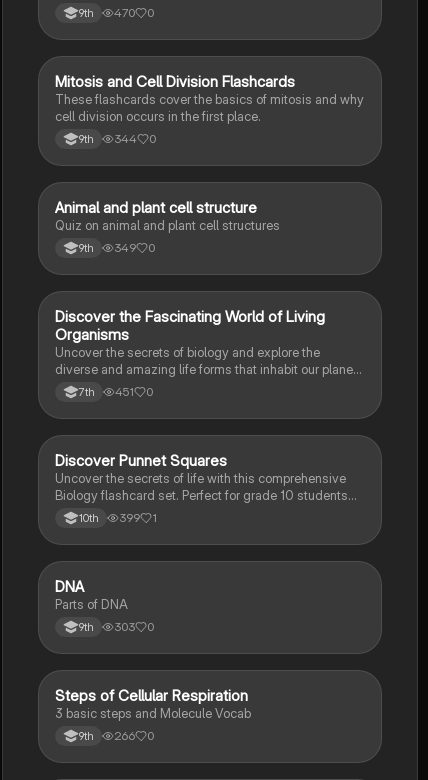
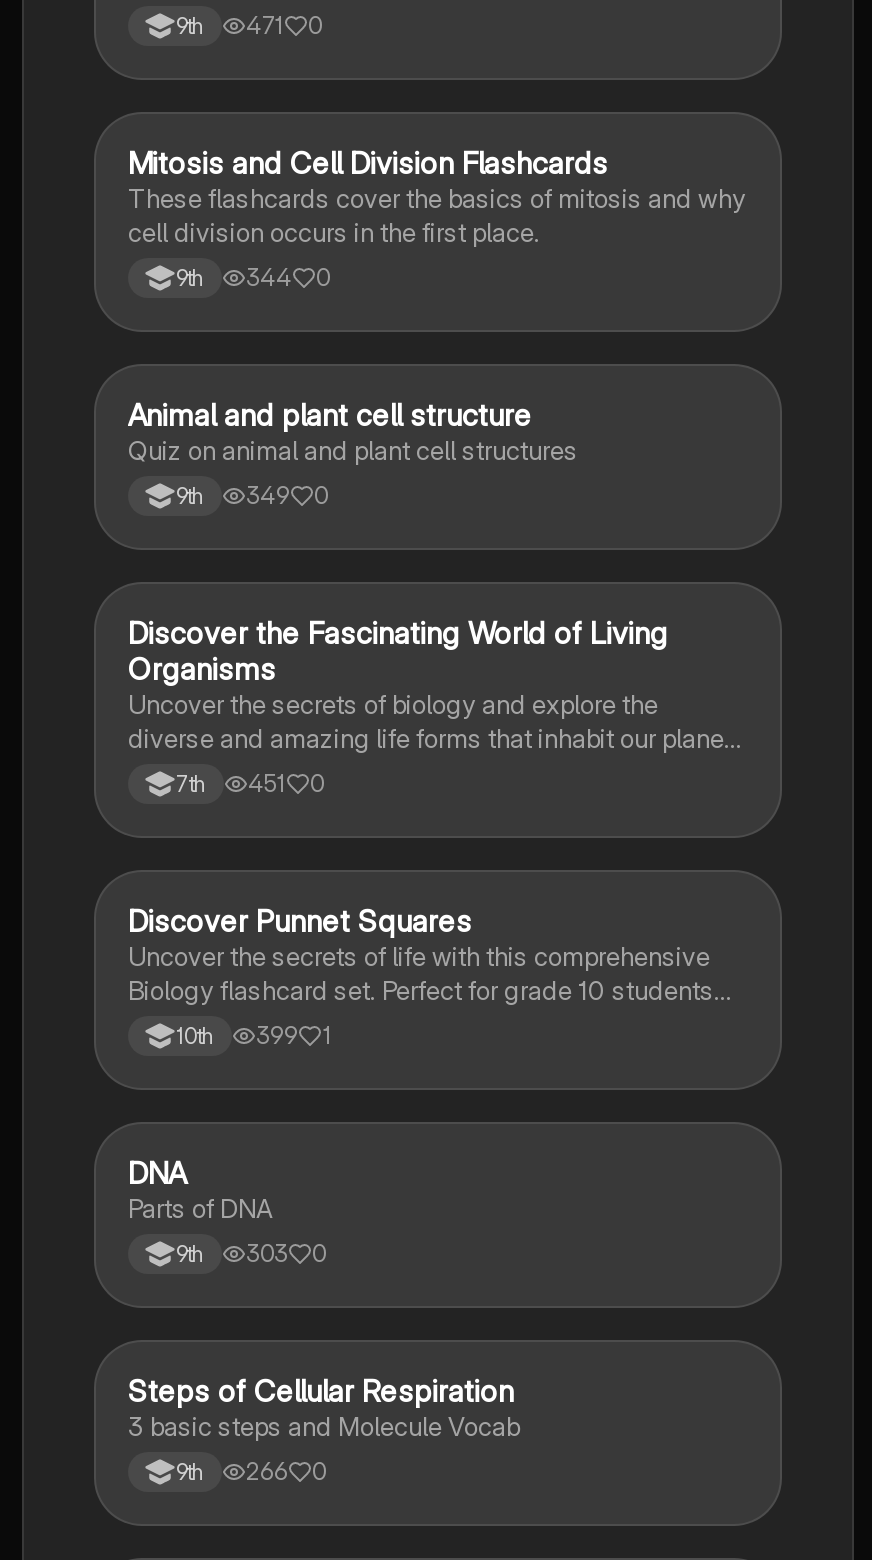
[79,5,154,20] 9th 470 0 -> [176,10,322,40] 9th 471 0

